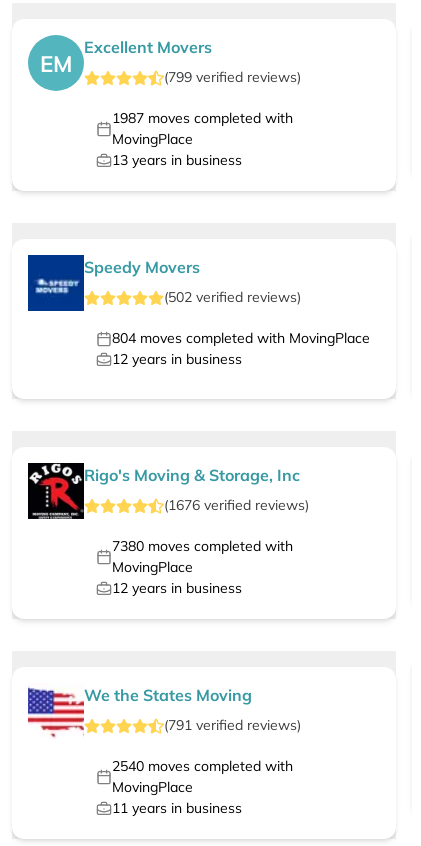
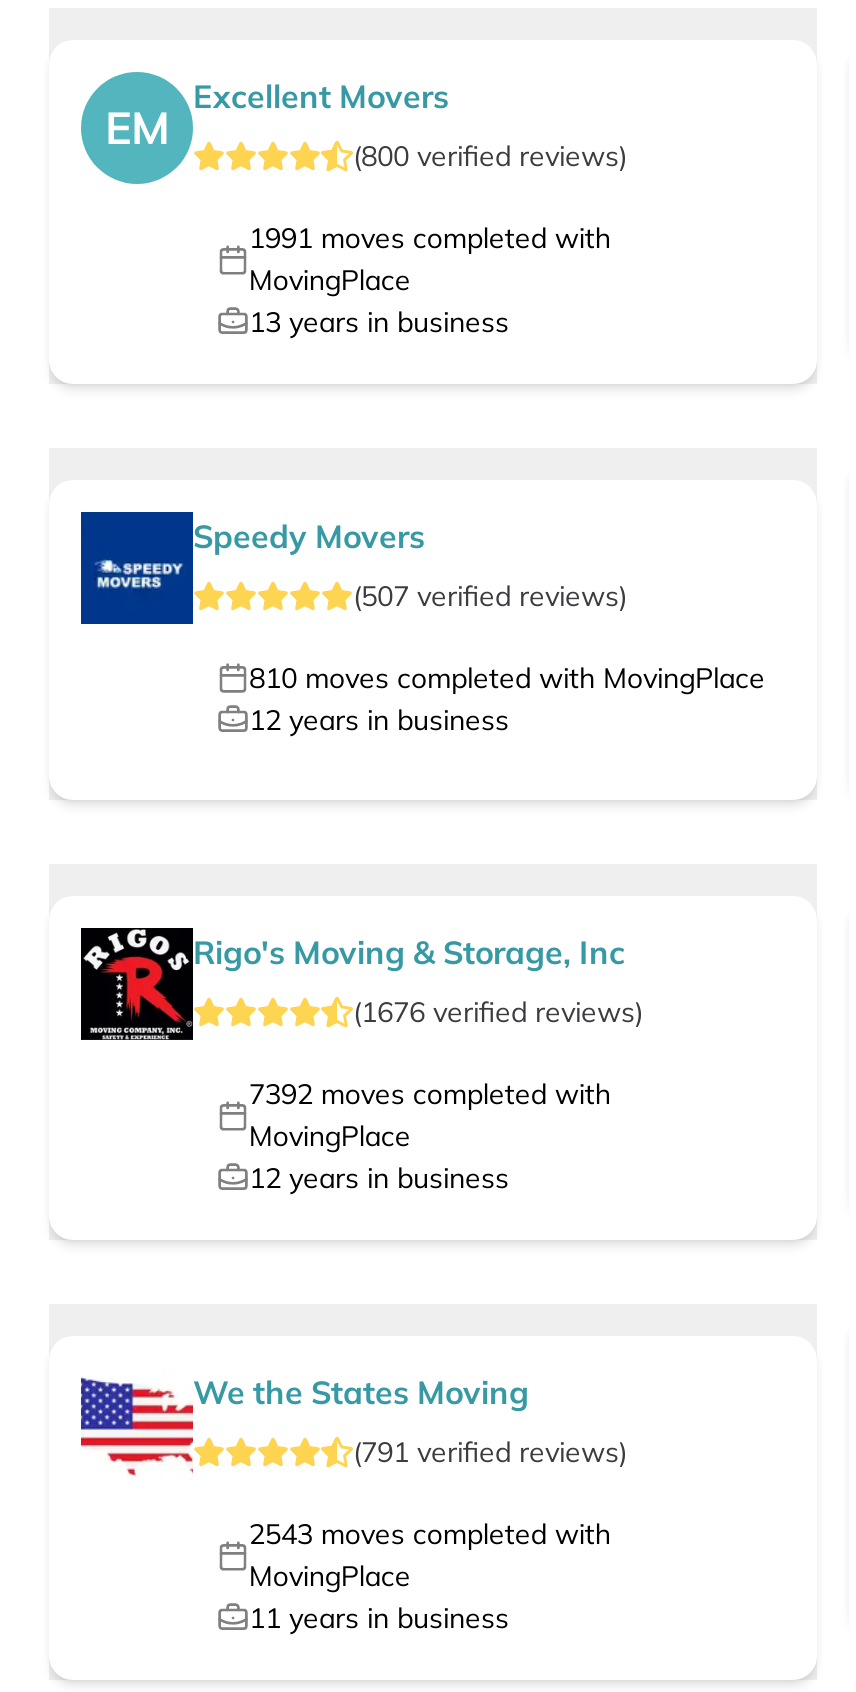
[164,68,301,86] (799 verified reviews) -> [353,137,627,173] (800 verified reviews)
[112,109,293,127] 1987 moves completed with -> [249,219,611,255] 1991 moves completed with
[164,288,301,306] (502 verified reviews) -> [353,577,627,613] (507 verified reviews)
[112,329,370,347] 804 moves completed with MovingPlace -> [249,659,765,695] 810 moves completed with MovingPlace
[112,537,293,555] 7380 moves completed with -> [249,1075,611,1111] 7392 moves completed with
[112,757,293,775] 2540 moves completed with -> [249,1515,611,1551] 2543 moves completed with

